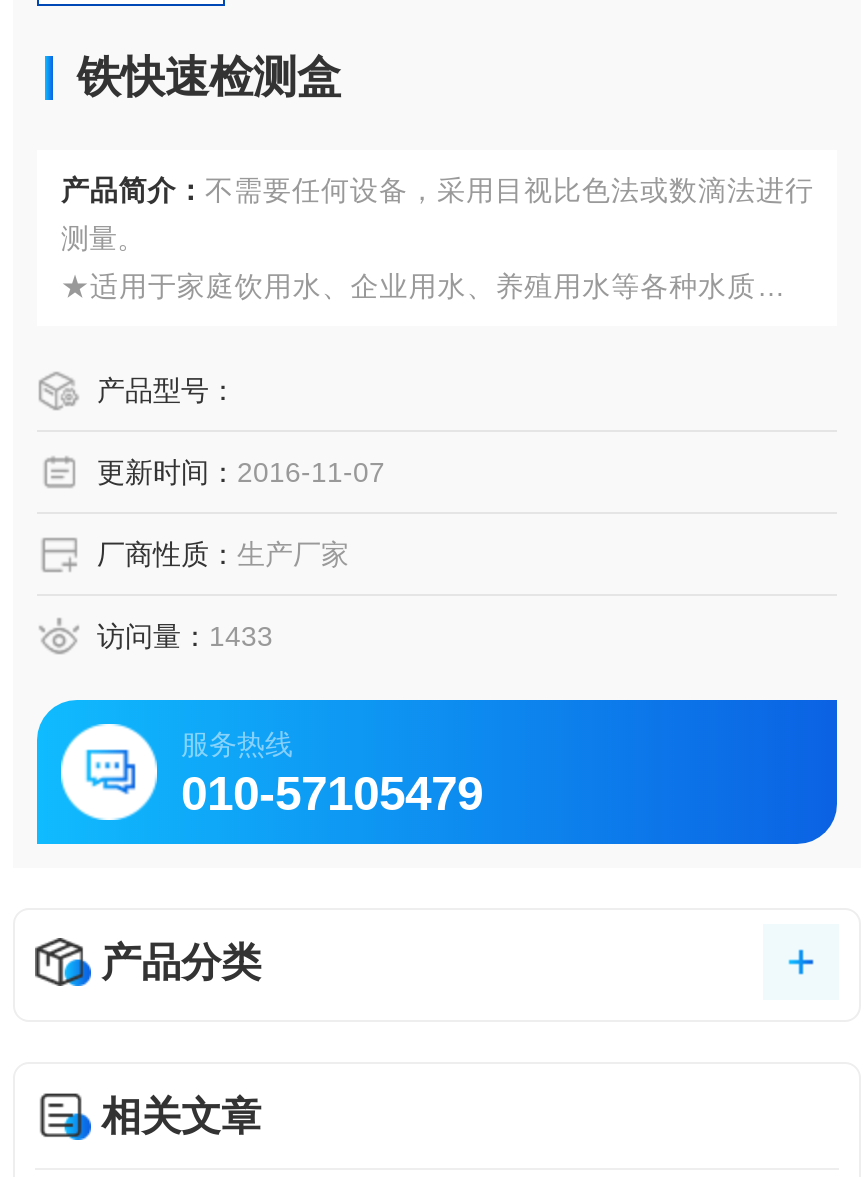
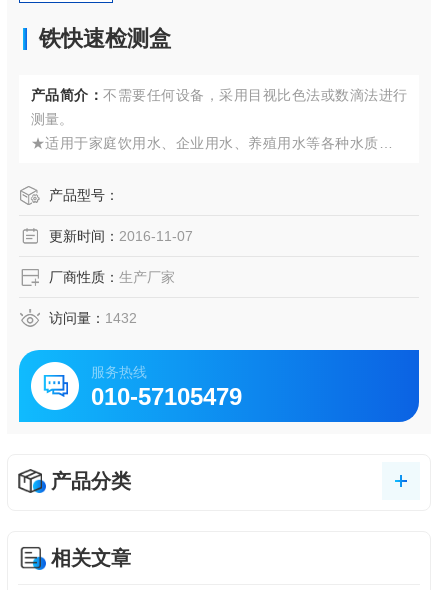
[97,620,273,652] 访问量：1433 -> [49,310,137,326] 访问量：1432

